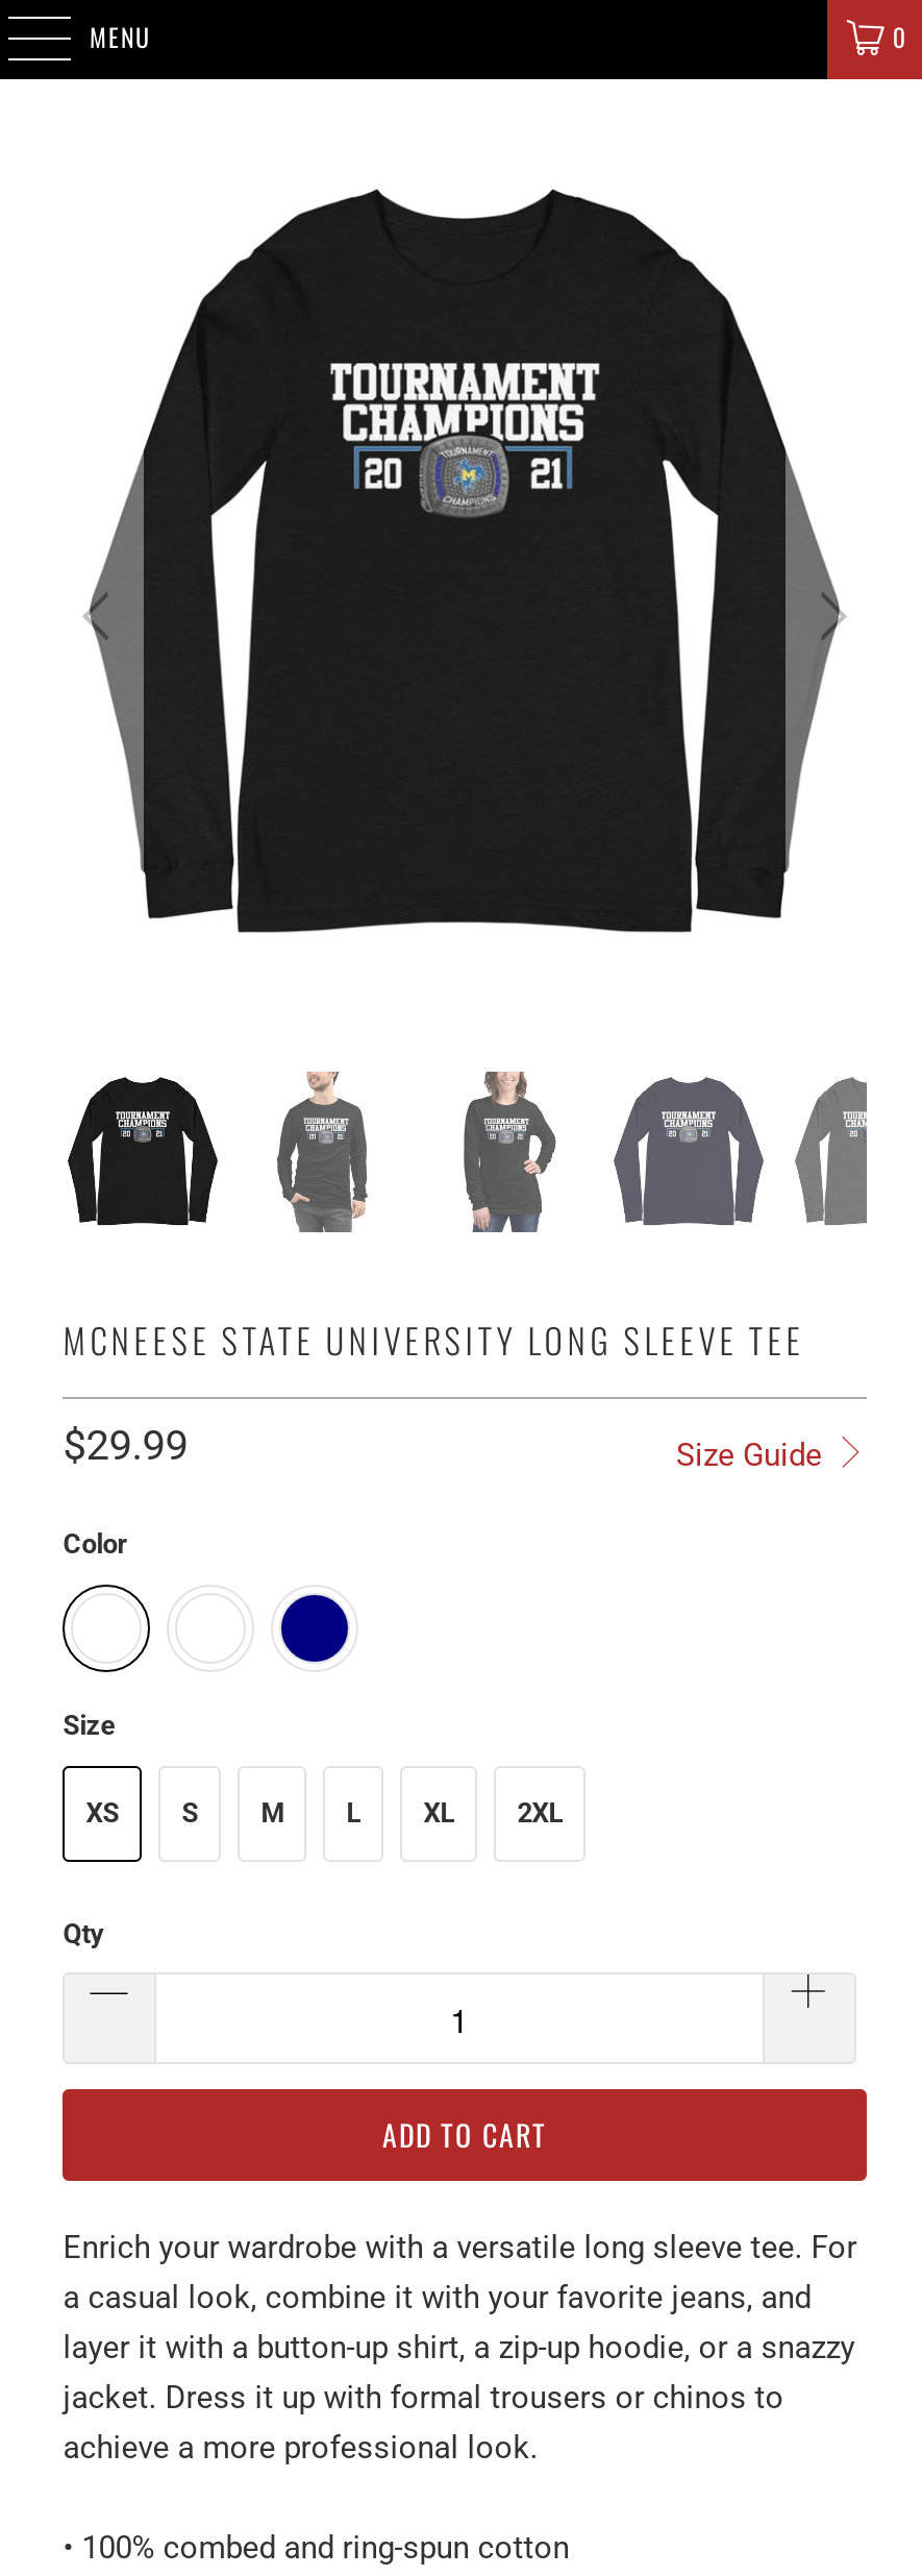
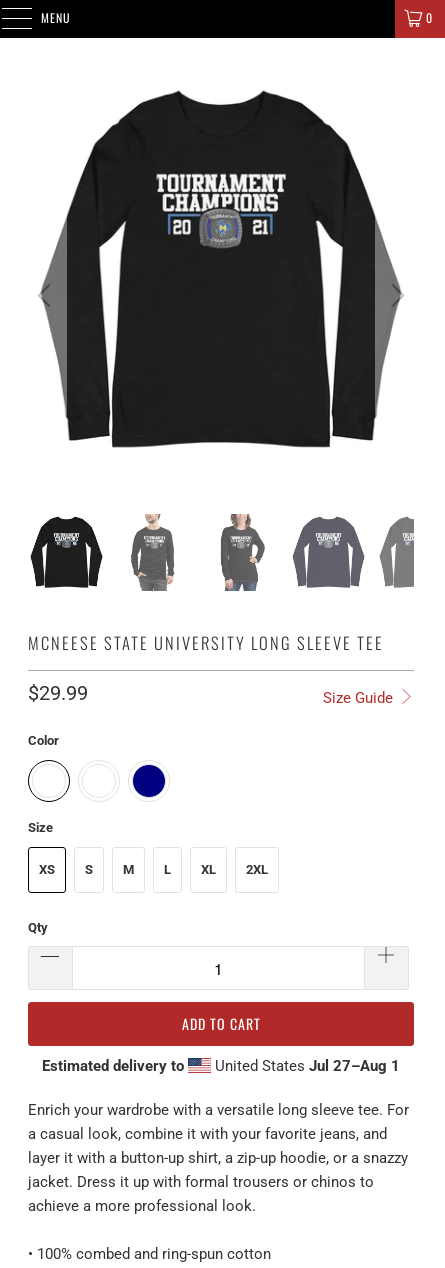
none -> [42,1057,400,1075] Estimated delivery to | United States Jul 27–Aug 1

